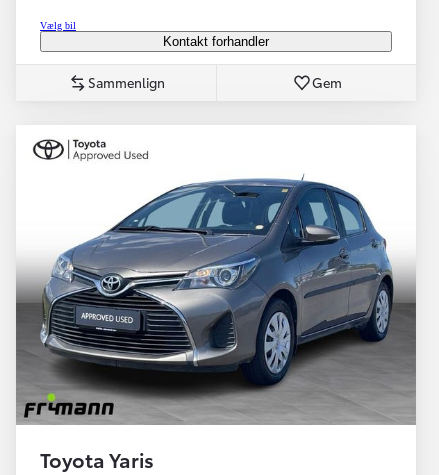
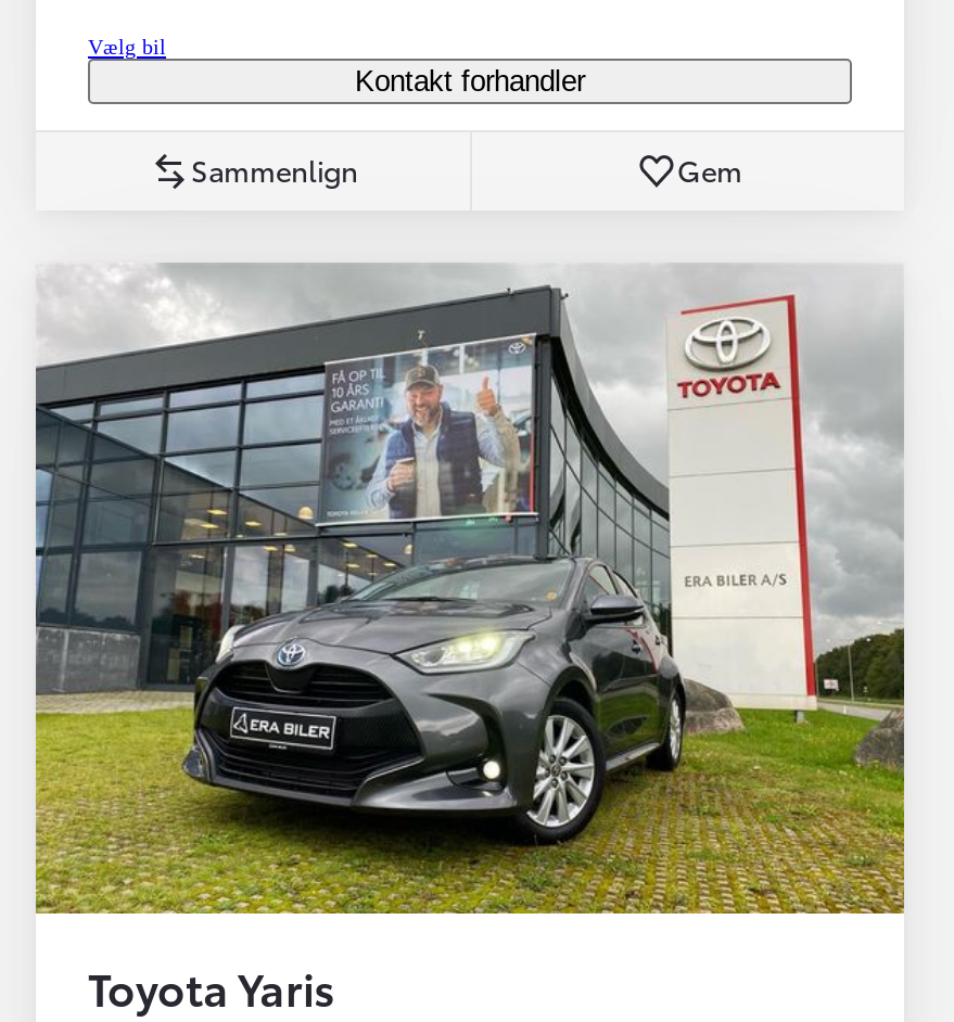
[16,125,417,425] [image] -> [34,263,906,916] [image]

